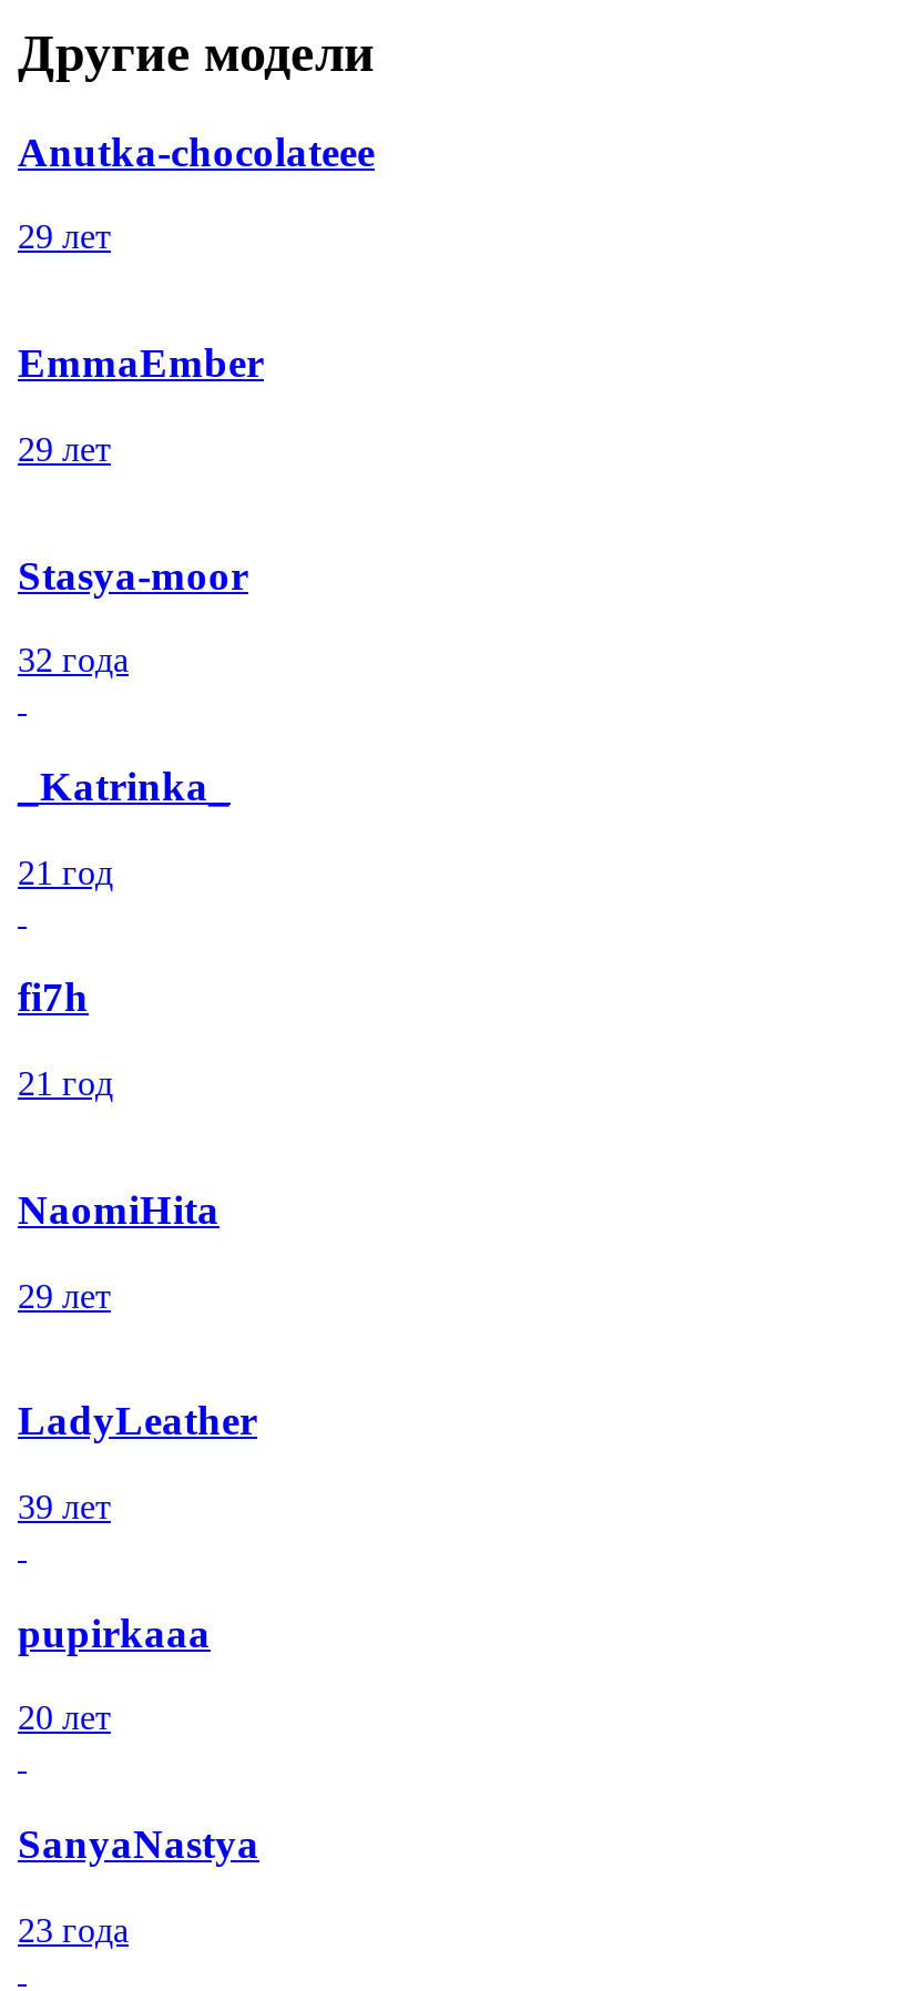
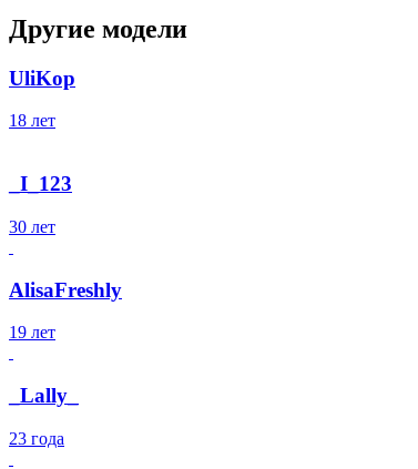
[18,128,375,1867] Anutka-chocolateee | 29 лет | EmmaEmber | 29 лет | Stasya-moor | 32 года | _Katrinka_ | 21 год | fi7h | 21 год | NaomiHita | 29 лет | LadyLeather | 39 лет | pupirkaaa | 20 лет | SanyaNastya -> [9,66,122,407] UliKop | 18 лет | _I_123 | 30 лет | AlisaFreshly | 19 лет | _Lally_

